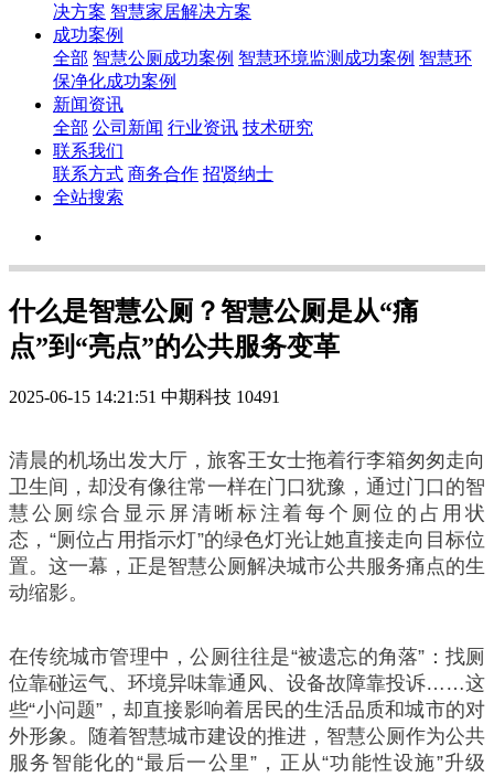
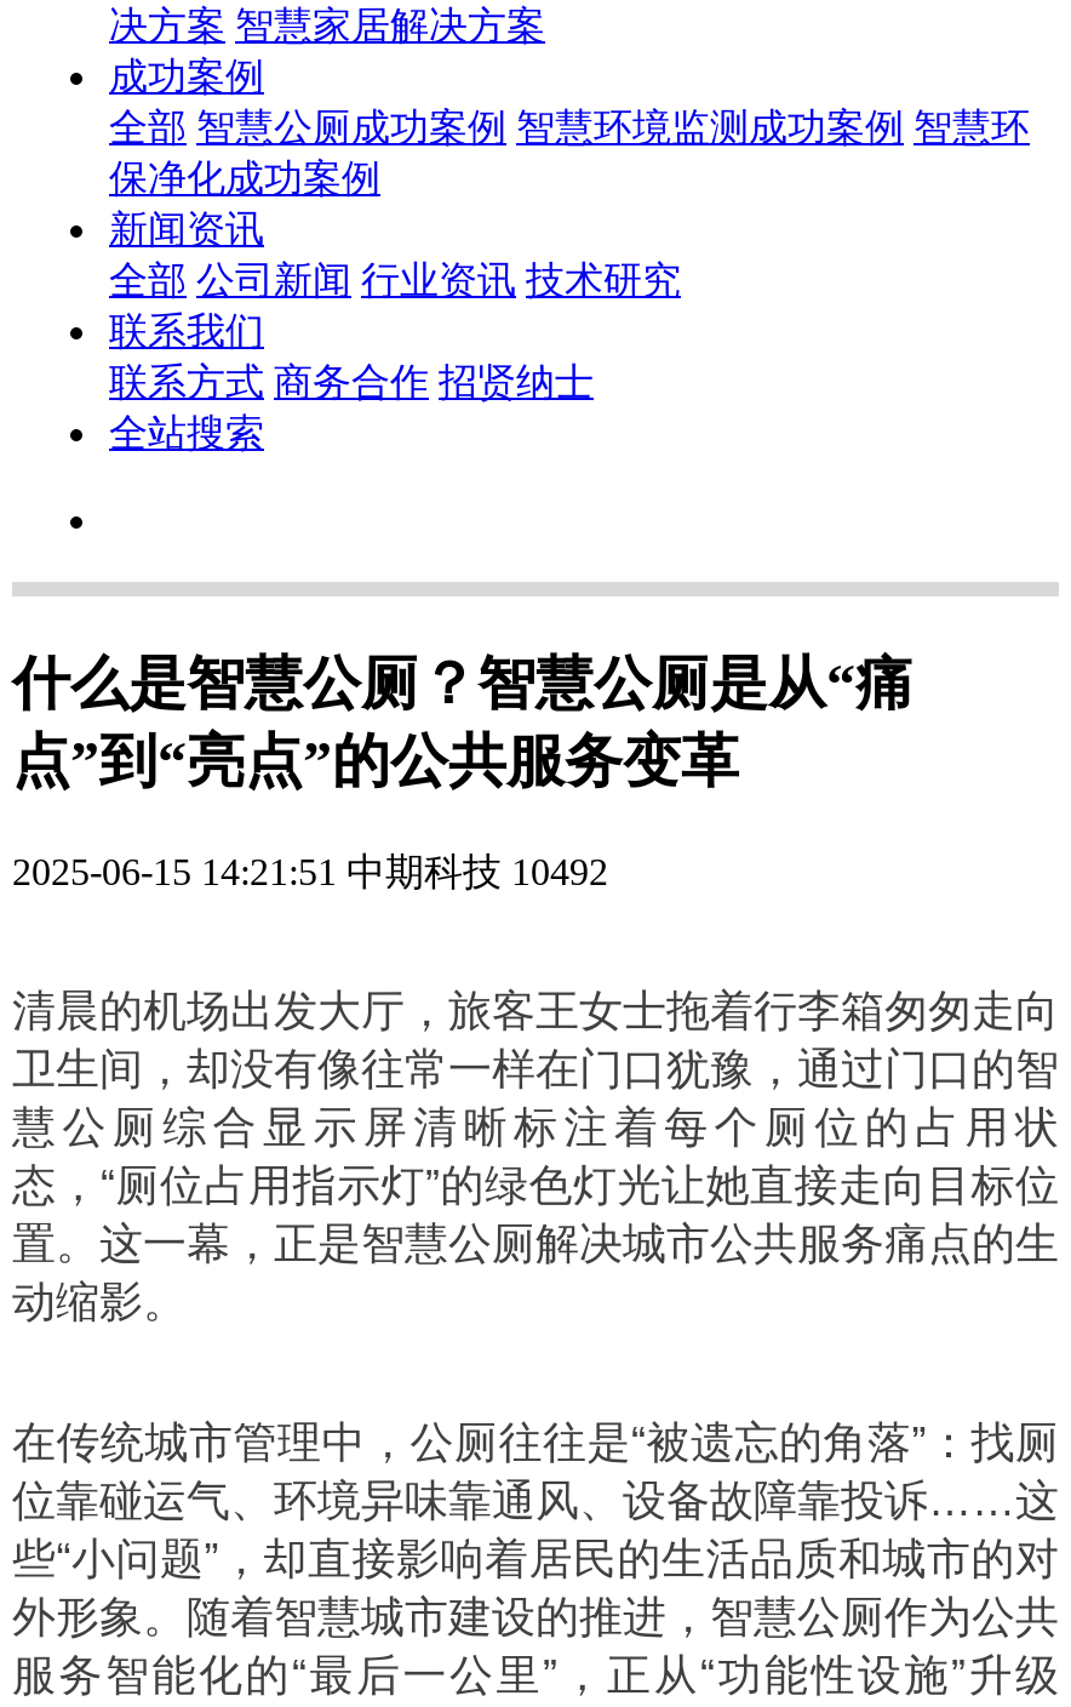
[9,387,280,406] 2025-06-15 14:21:51 中期科技 10491 -> [12,851,608,892] 2025-06-15 14:21:51 中期科技 10492

